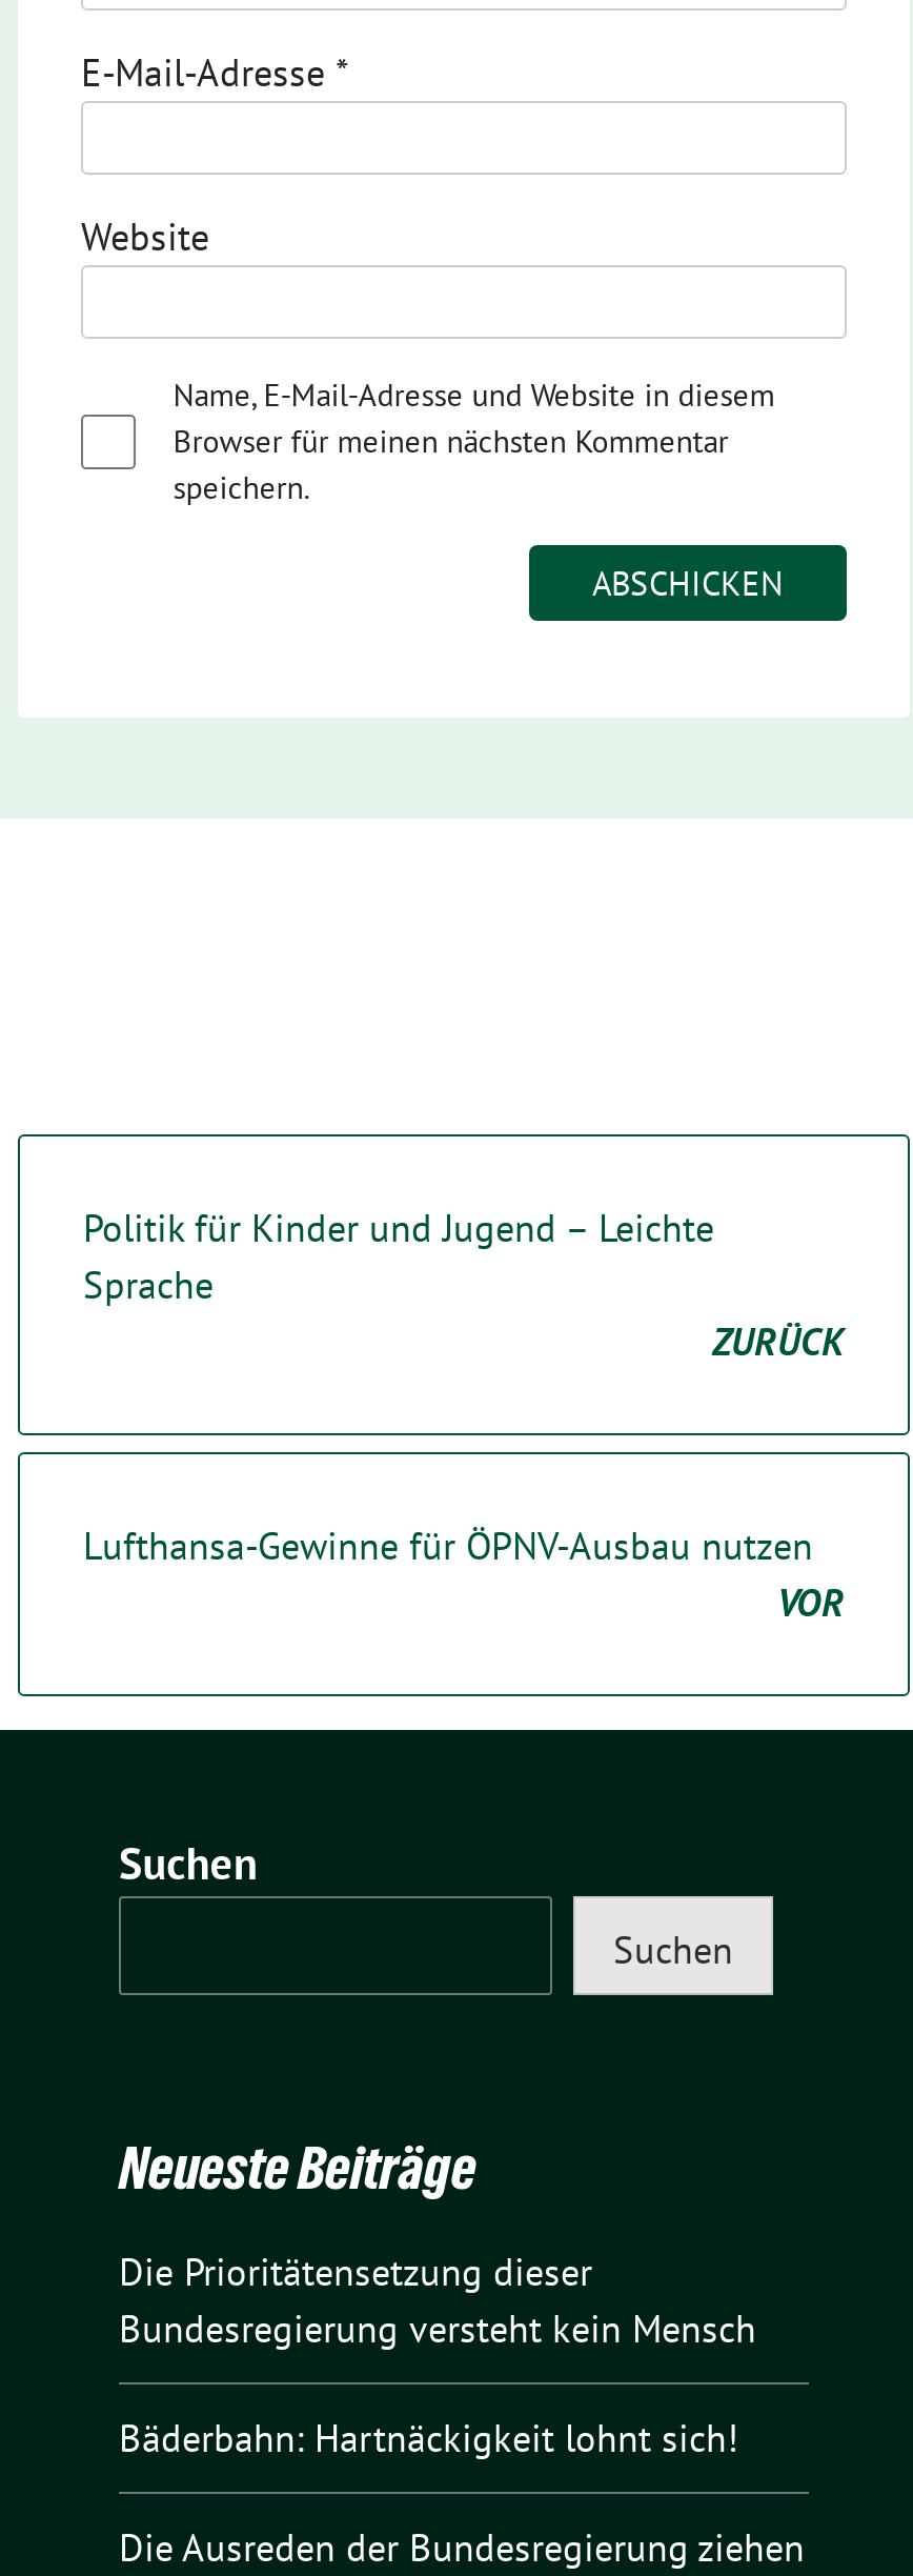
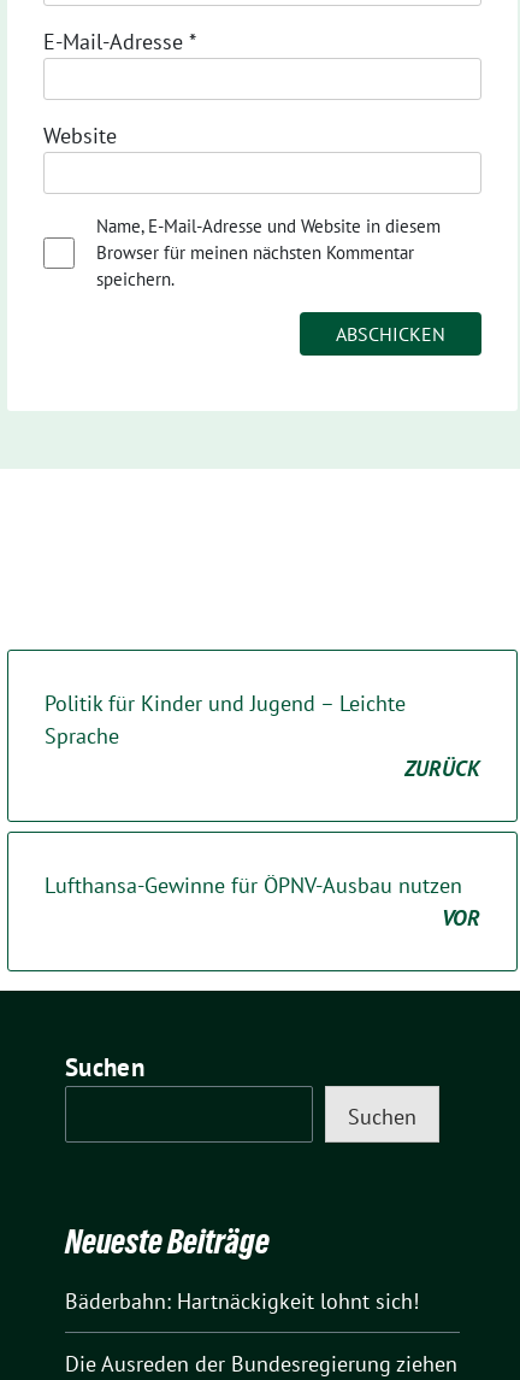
[119,2247,756,2352] Die Prioritätensetzung dieser | Bundesregierung versteht kein Mensch -> none

